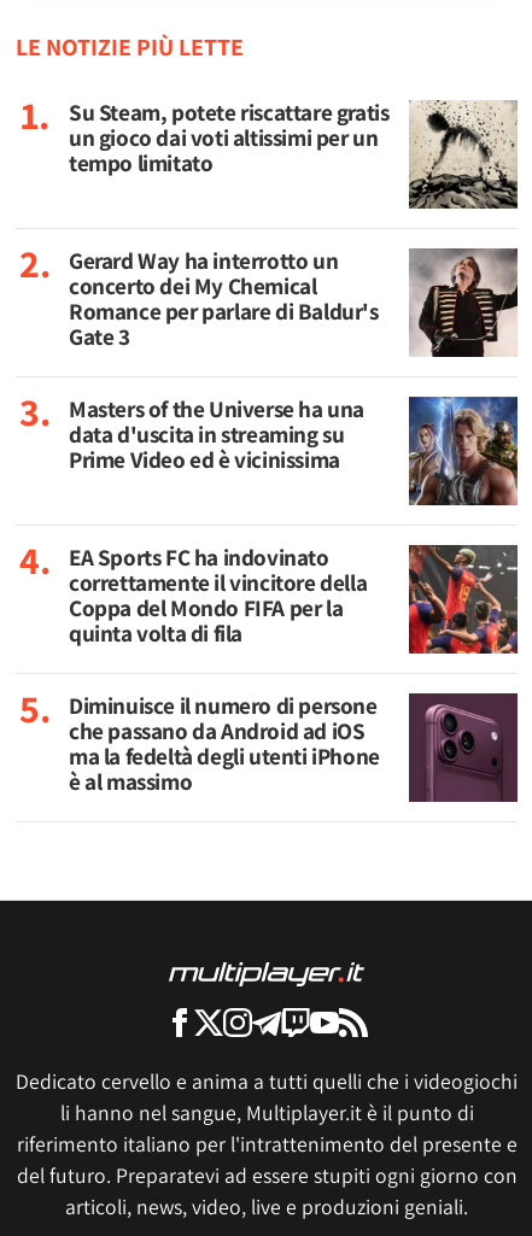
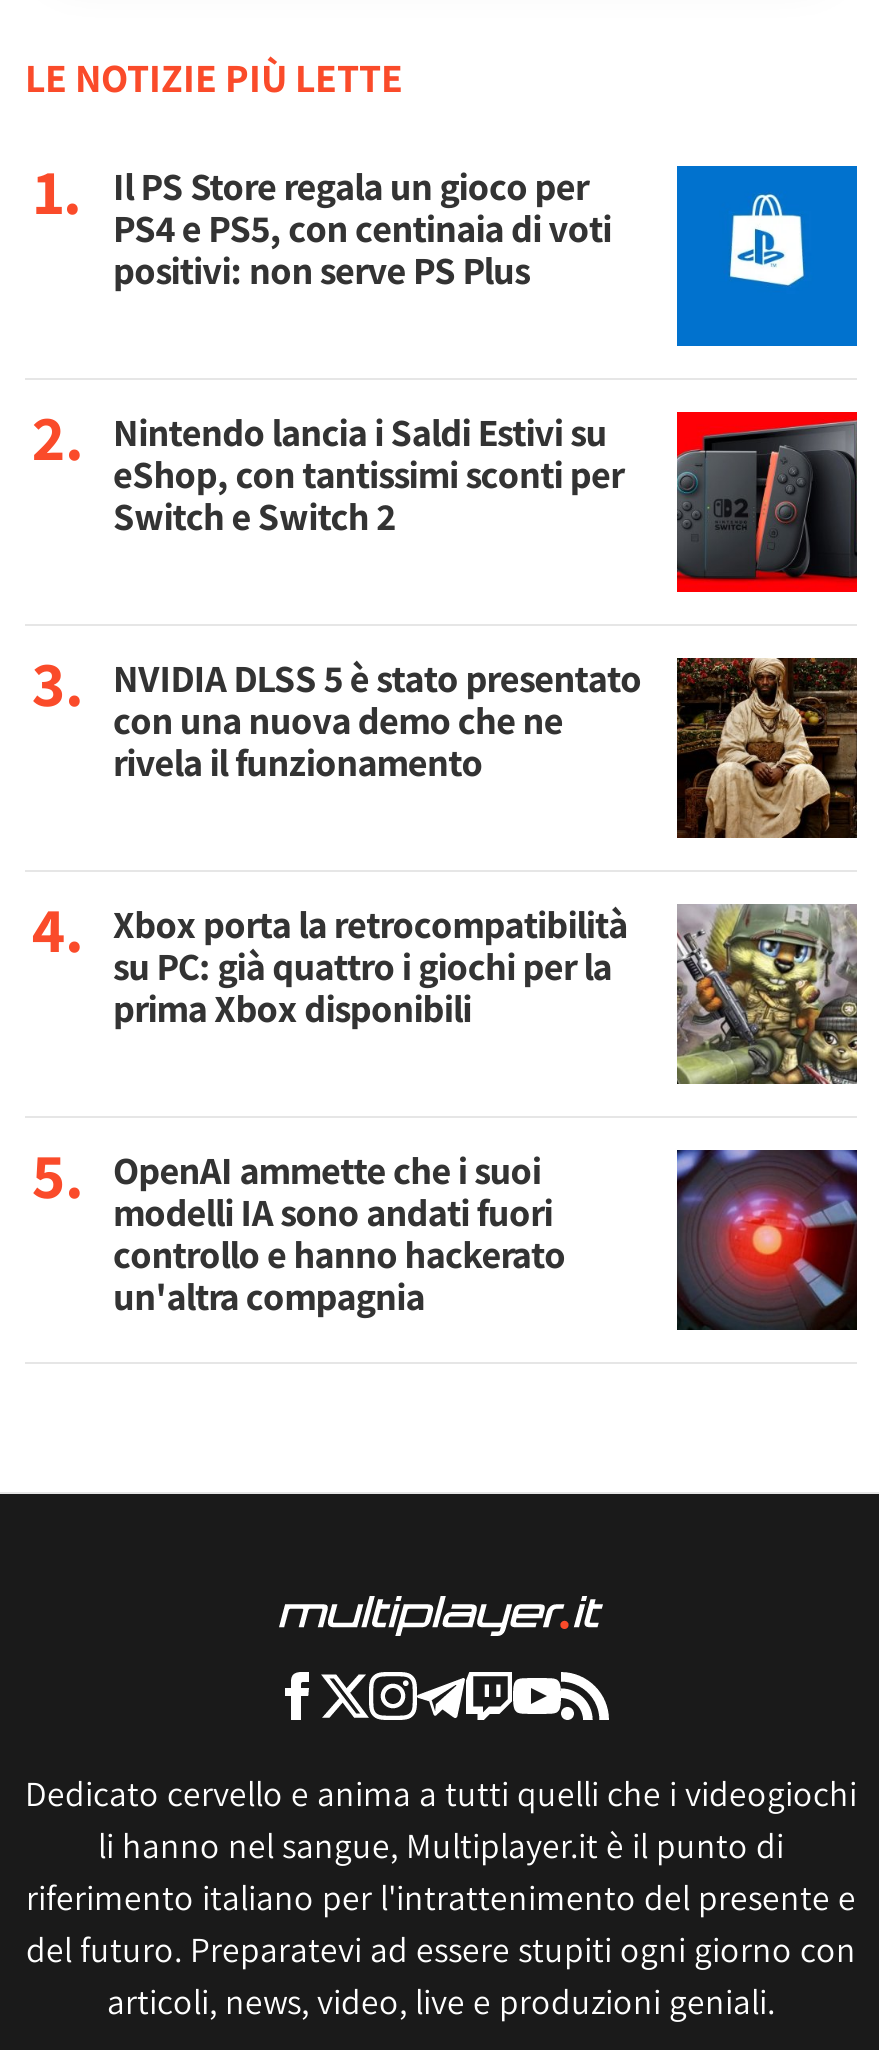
[69,96,519,210] [image] | Su Steam, potete riscattare gratis | un gioco dai voti altissimi per un | tempo limitato -> [113,160,859,348] [image] | Il PS Store regala un gioco per | PS4 e PS5, con centinaia di voti | positivi: non serve PS Plus
[69,245,519,358] [image] | Gerard Way ha interrotto un | concerto dei My Chemical | Romance per parlare di Baldur's | Gate 3 -> [113,406,859,594] [image] | Nintendo lancia i Saldi Estivi su | eShop, con tantissimi sconti per | Switch e Switch 2
[69,393,519,506] [image] | Masters of the Universe ha una | data d'uscita in streaming su | Prime Video ed è vicinissima -> [113,652,859,840] [image] | NVIDIA DLSS 5 è stato presentato | con una nuova demo che ne | rivela il funzionamento
[69,541,519,655] [image] | EA Sports FC ha indovinato | correttamente il vincitore della | Coppa del Mondo FIFA per la | quinta volta di fila -> [113,898,859,1086] [image] | Xbox porta la retrocompatibilità | su PC: già quattro i giochi per la | prima Xbox disponibili
[69,690,380,797] Diminuisce il numero di persone | che passano da Android ad iOS | ma la fedeltà degli utenti iPhone | è al massimo -> [113,1144,565,1322] OpenAI ammette che i suoi | modelli IA sono andati fuori | controllo e hanno hackerato | un'altra compagnia
[408,692,519,803] [image] -> [675,1148,859,1330] [image]

